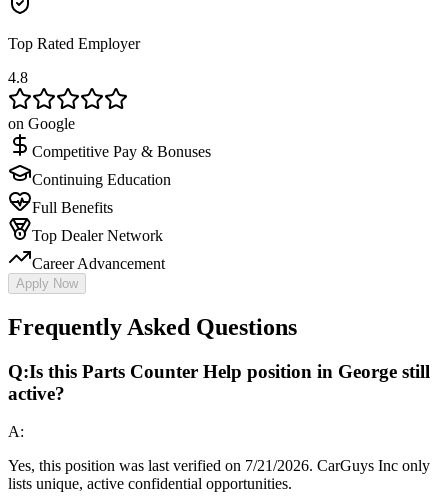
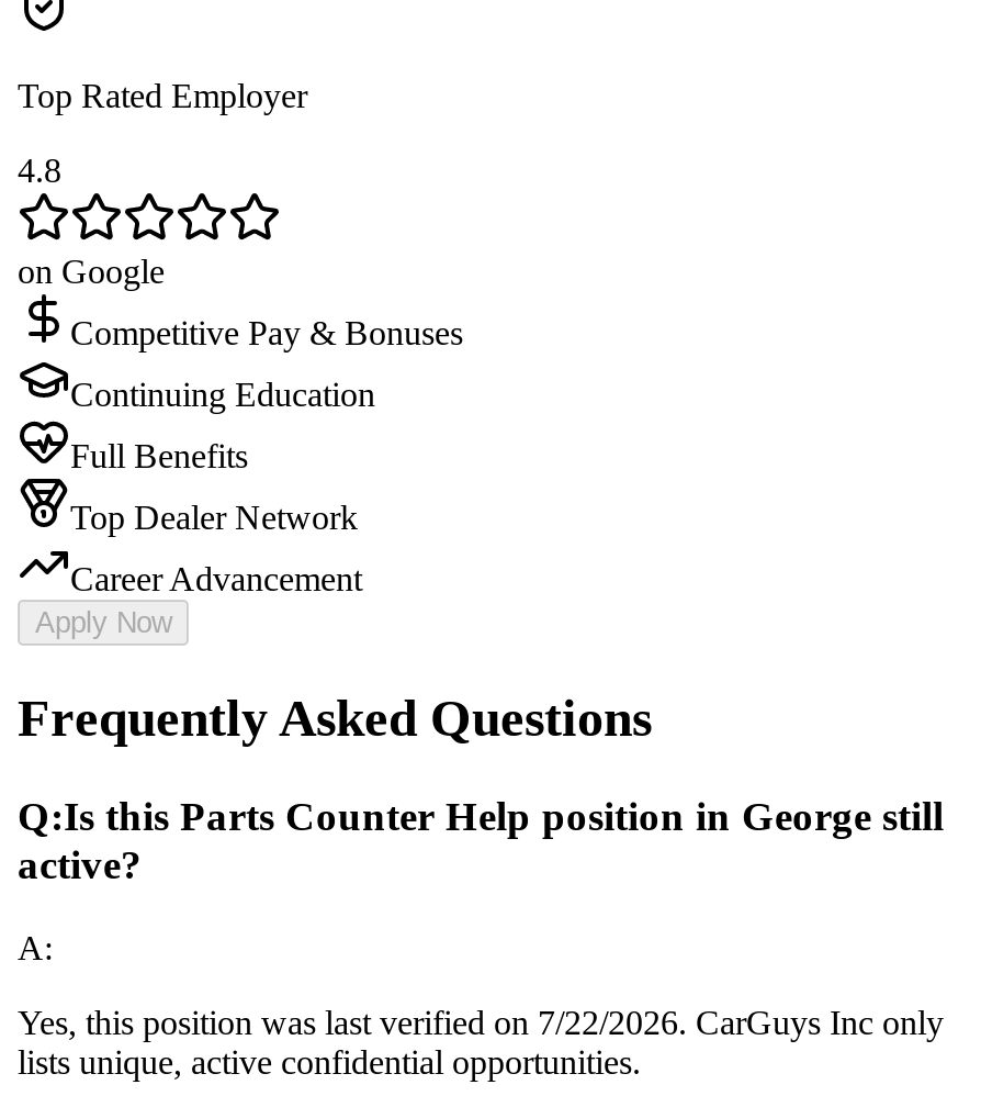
[8,457,430,474] Yes, this position was last verified on 7/21/2026. CarGuys Inc only -> [18,1004,944,1042] Yes, this position was last verified on 7/22/2026. CarGuys Inc only

